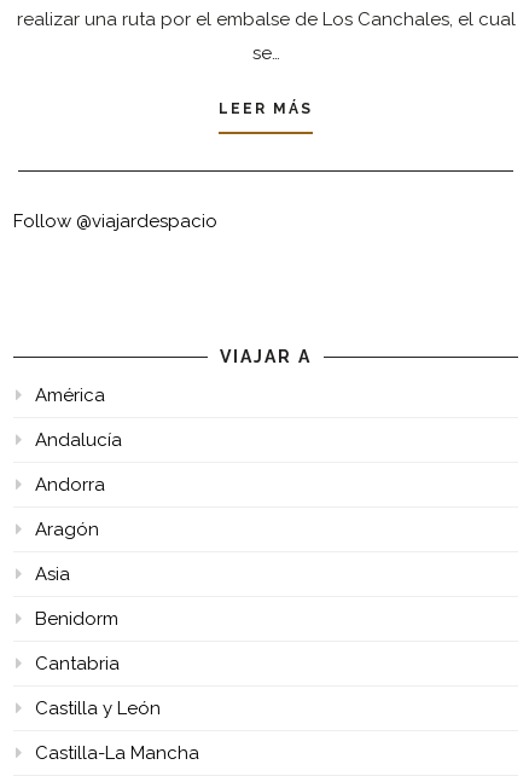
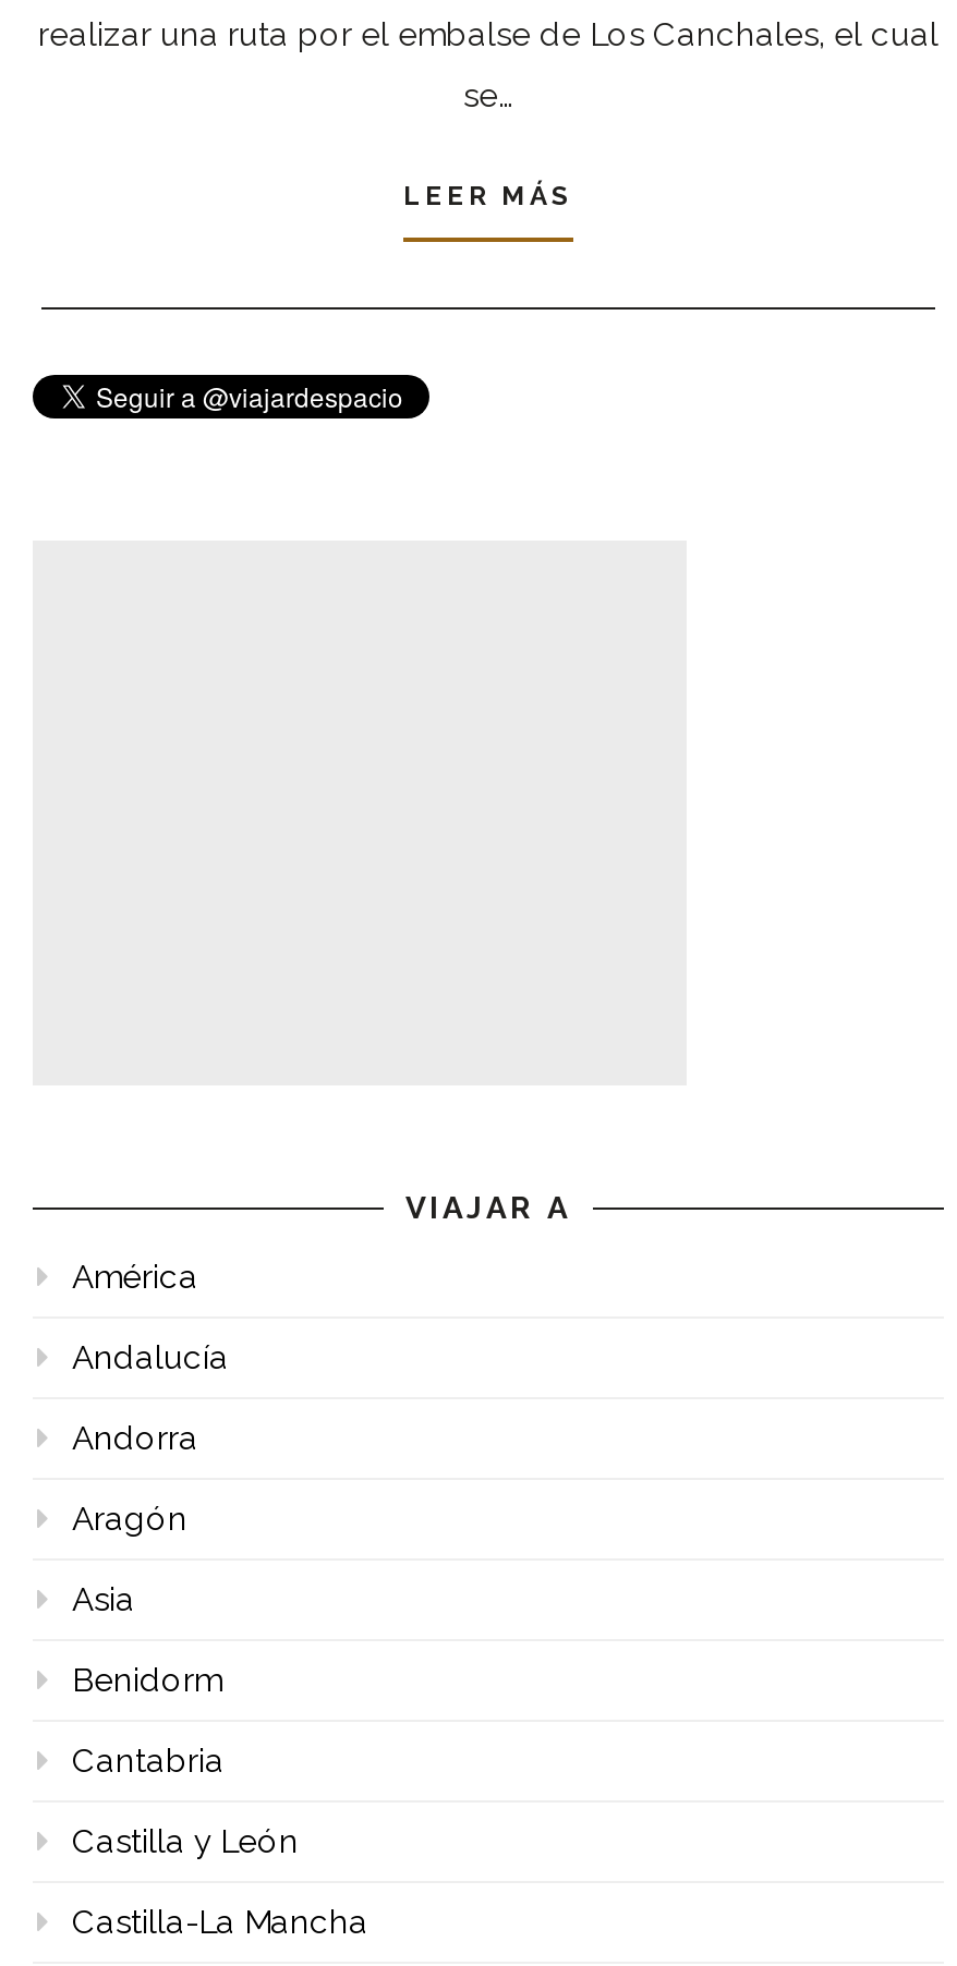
[13,211,217,233] Follow @viajardespacio -> none

